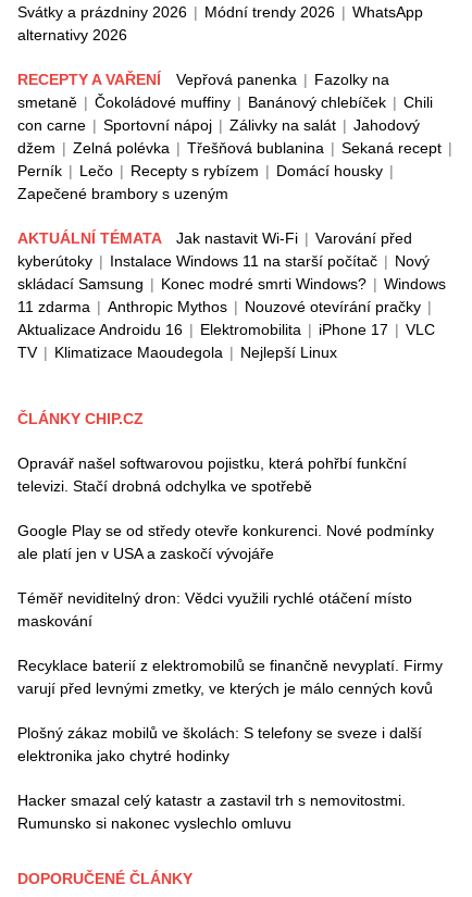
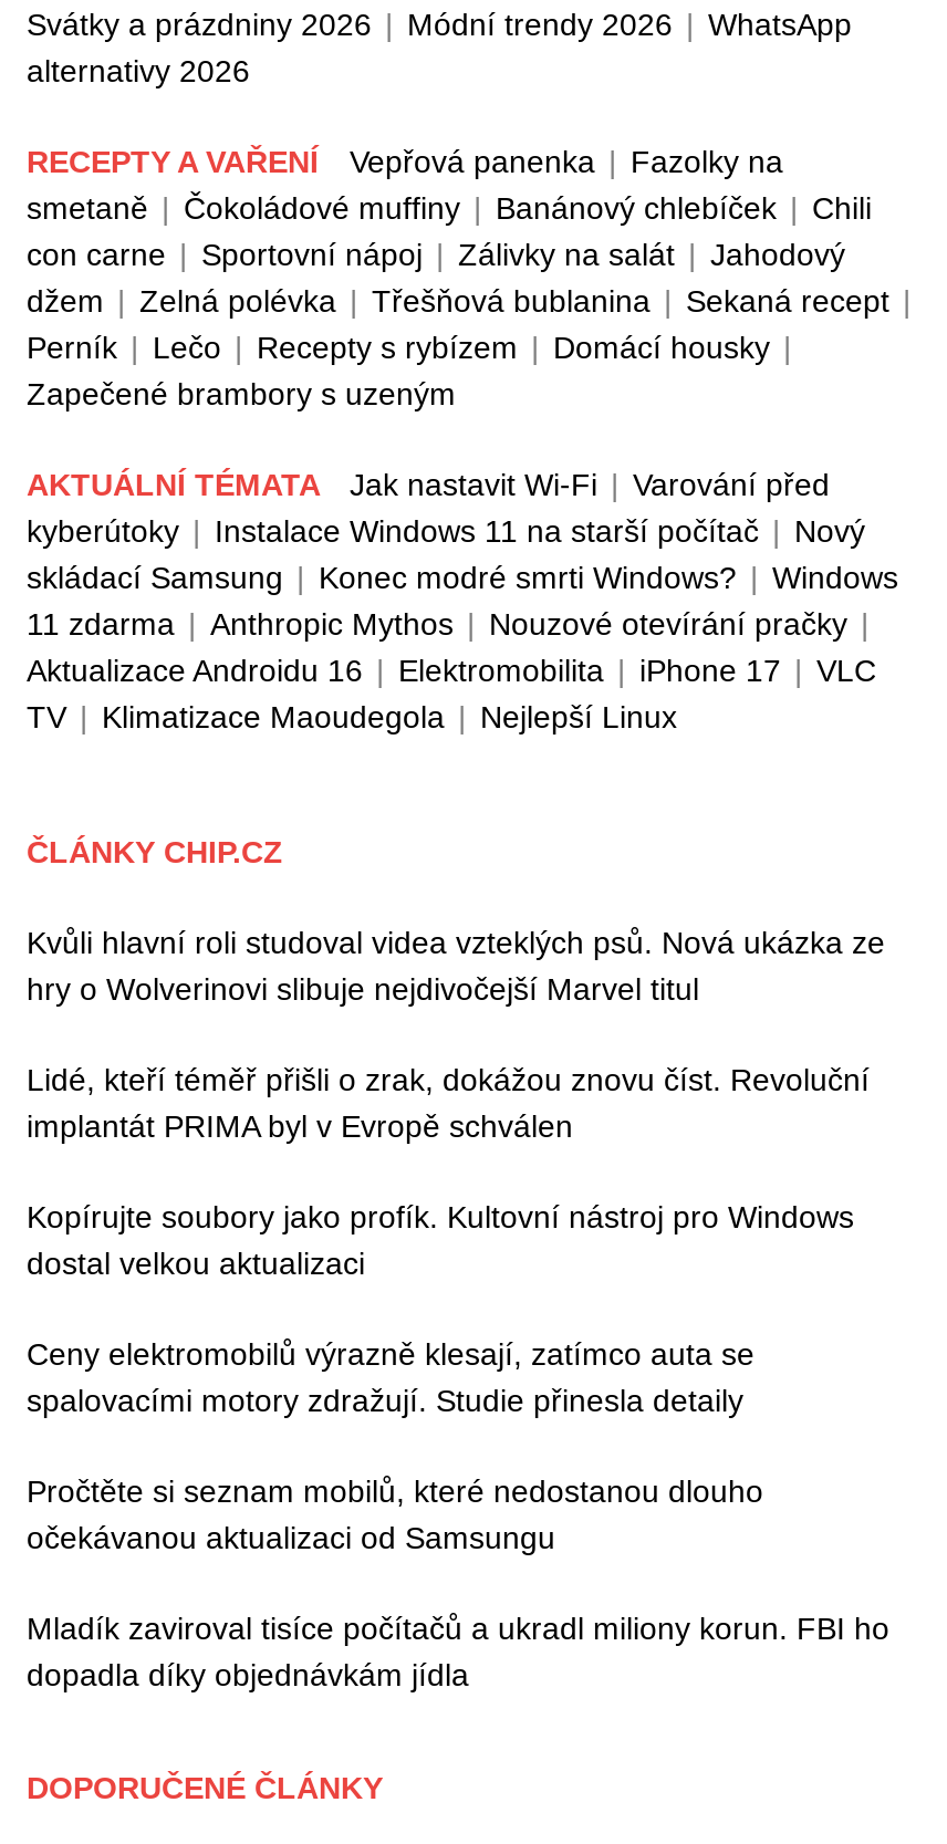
[17,455,407,495] Opravář našel softwarovou pojistku, která pohřbí funkční | televizi. Stačí drobná odchylka ve spotřebě -> [27,925,885,1007] Kvůli hlavní roli studoval videa vzteklých psů. Nová ukázka ze | hry o Wolverinovi slibuje nejdivočejší Marvel titul
[17,522,434,562] Google Play se od středy otevře konkurenci. Nové podmínky | ale platí jen v USA a zaskočí vývojáře -> [27,1062,870,1144] Lidé, kteří téměř přišli o zrak, dokážou znovu číst. Revoluční | implantát PRIMA byl v Evropě schválen
[17,590,412,630] Téměř neviditelný dron: Vědci využili rychlé otáčení místo | maskování -> [27,1200,854,1281] Kopírujte soubory jako profík. Kultovní nástroj pro Windows | dostal velkou aktualizaci
[17,657,443,697] Recyklace baterií z elektromobilů se finančně nevyplatí. Firmy | varují před levnými zmetky, ve kterých je málo cenných kovů -> [27,1337,755,1419] Ceny elektromobilů výrazně klesají, zatímco auta se | spalovacími motory zdražují. Studie přinesla detaily
[17,724,422,765] Plošný zákaz mobilů ve školách: S telefony se sveze i další | elektronika jako chytré hodinky -> [27,1474,763,1556] Pročtěte si seznam mobilů, které nedostanou dlouho | očekávanou aktualizaci od Samsungu
[17,792,406,832] Hacker smazal celý katastr a zastavil trh s nemovitostmi. | Rumunsko si nakonec vyslechlo omluvu -> [27,1611,889,1693] Mladík zaviroval tisíce počítačů a ukradl miliony korun. FBI ho | dopadla díky objednávkám jídla

